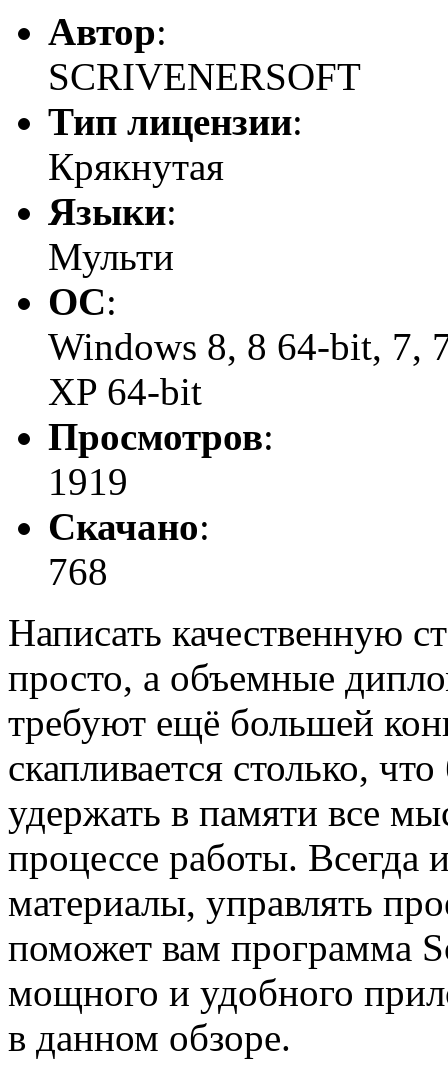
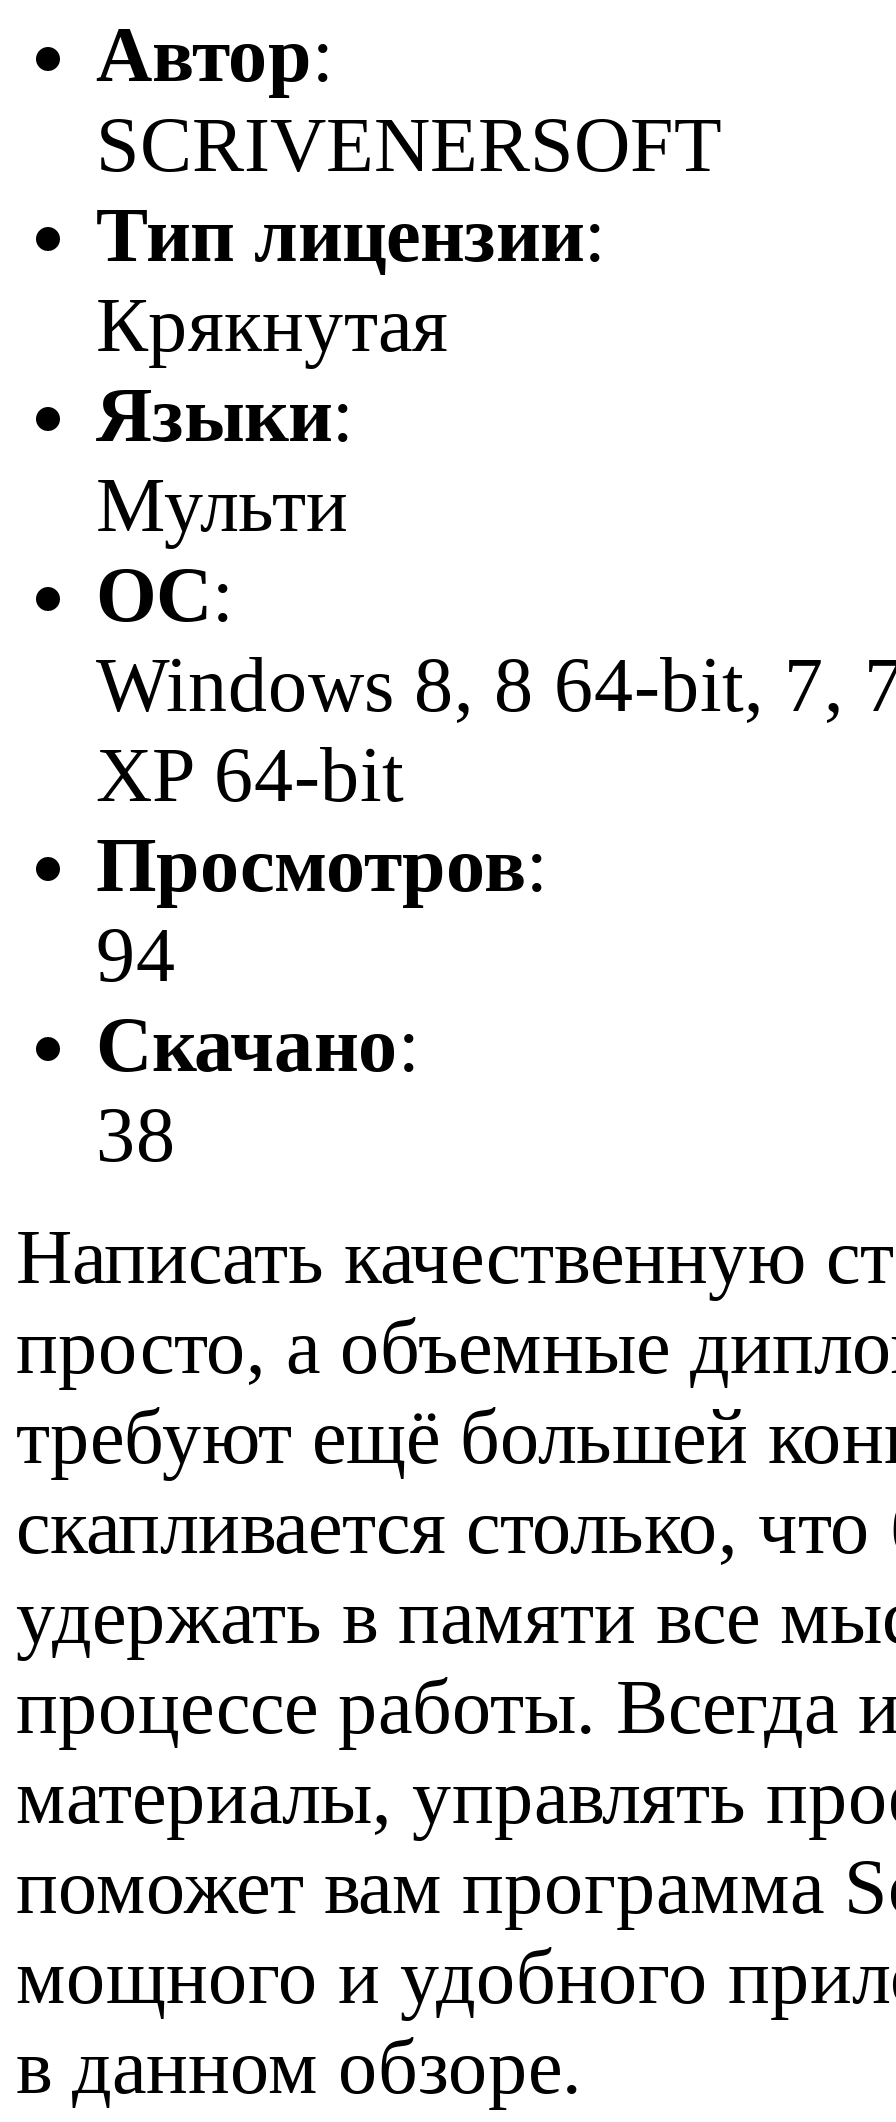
[48,460,128,503] 1919 -> [96,911,176,997] 94
[48,550,108,593] 768 -> [96,1091,176,1177] 38

